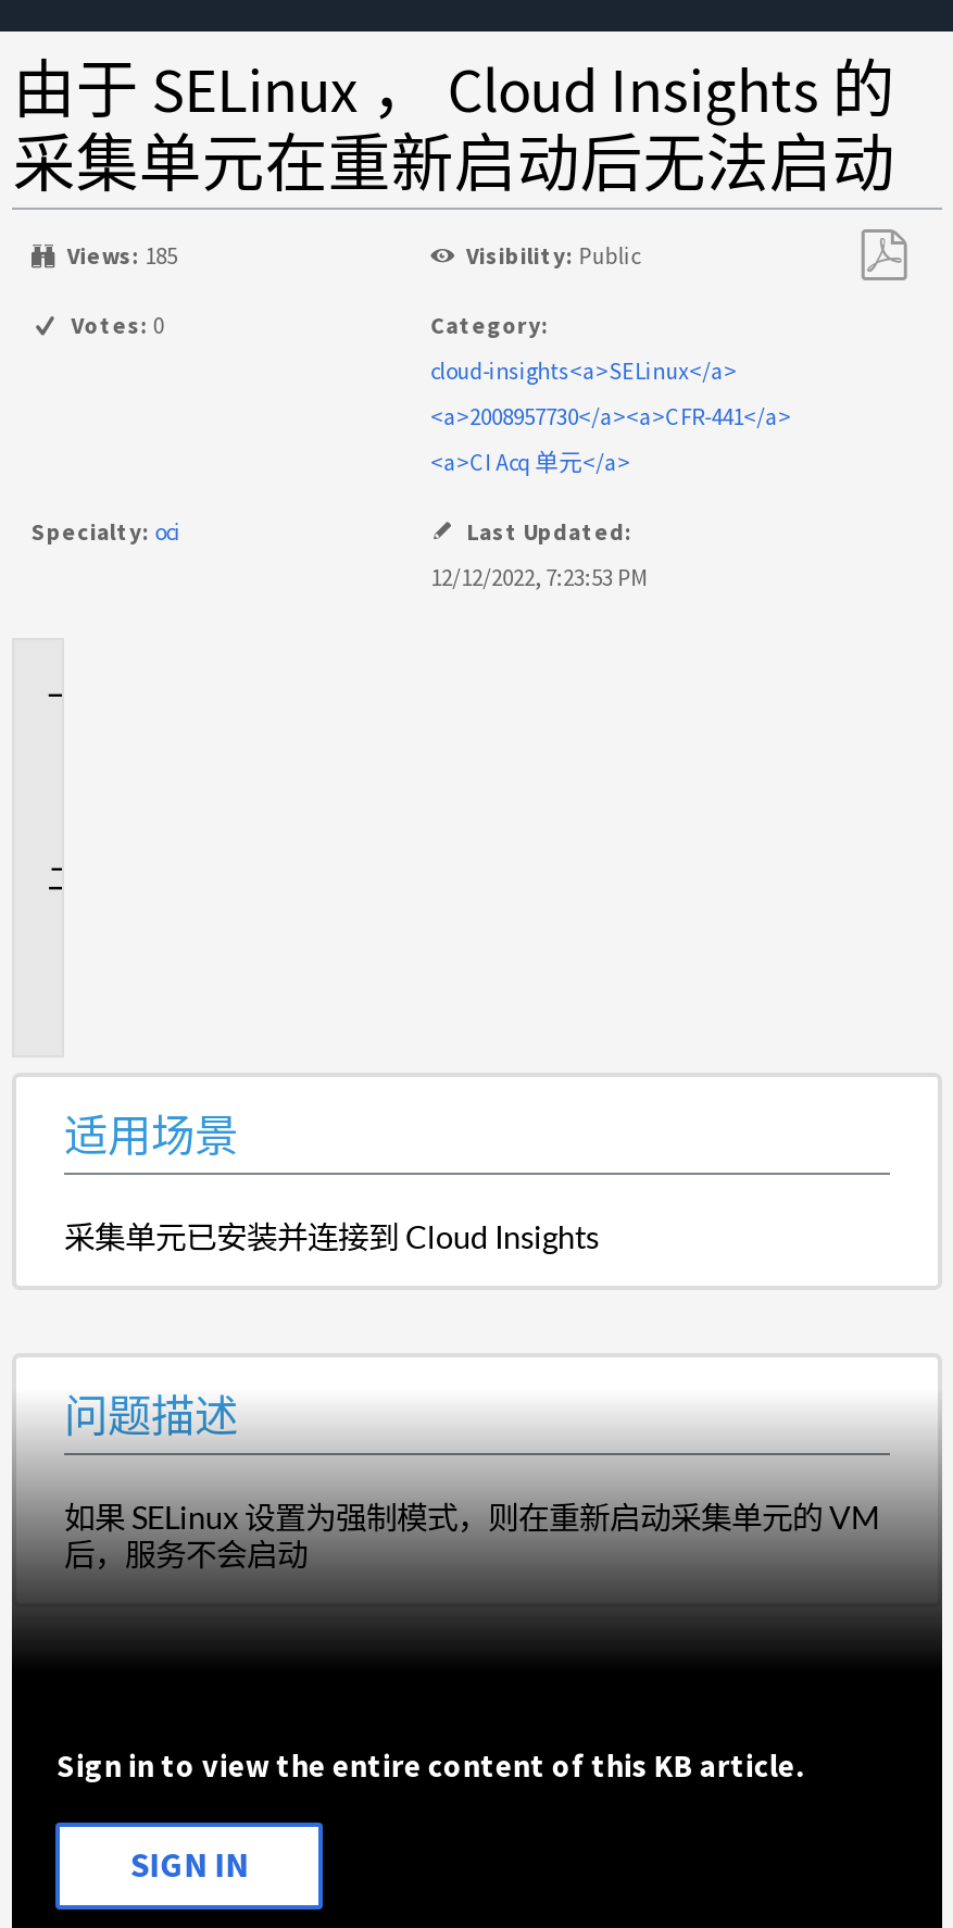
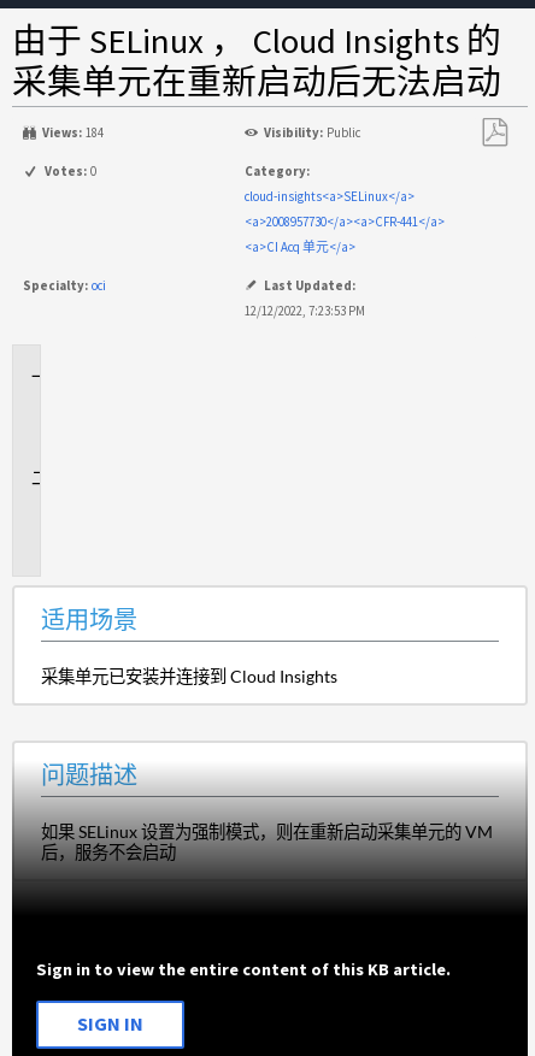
[67,240,177,271] Views: 185 -> [43,124,104,141] Views: 184

